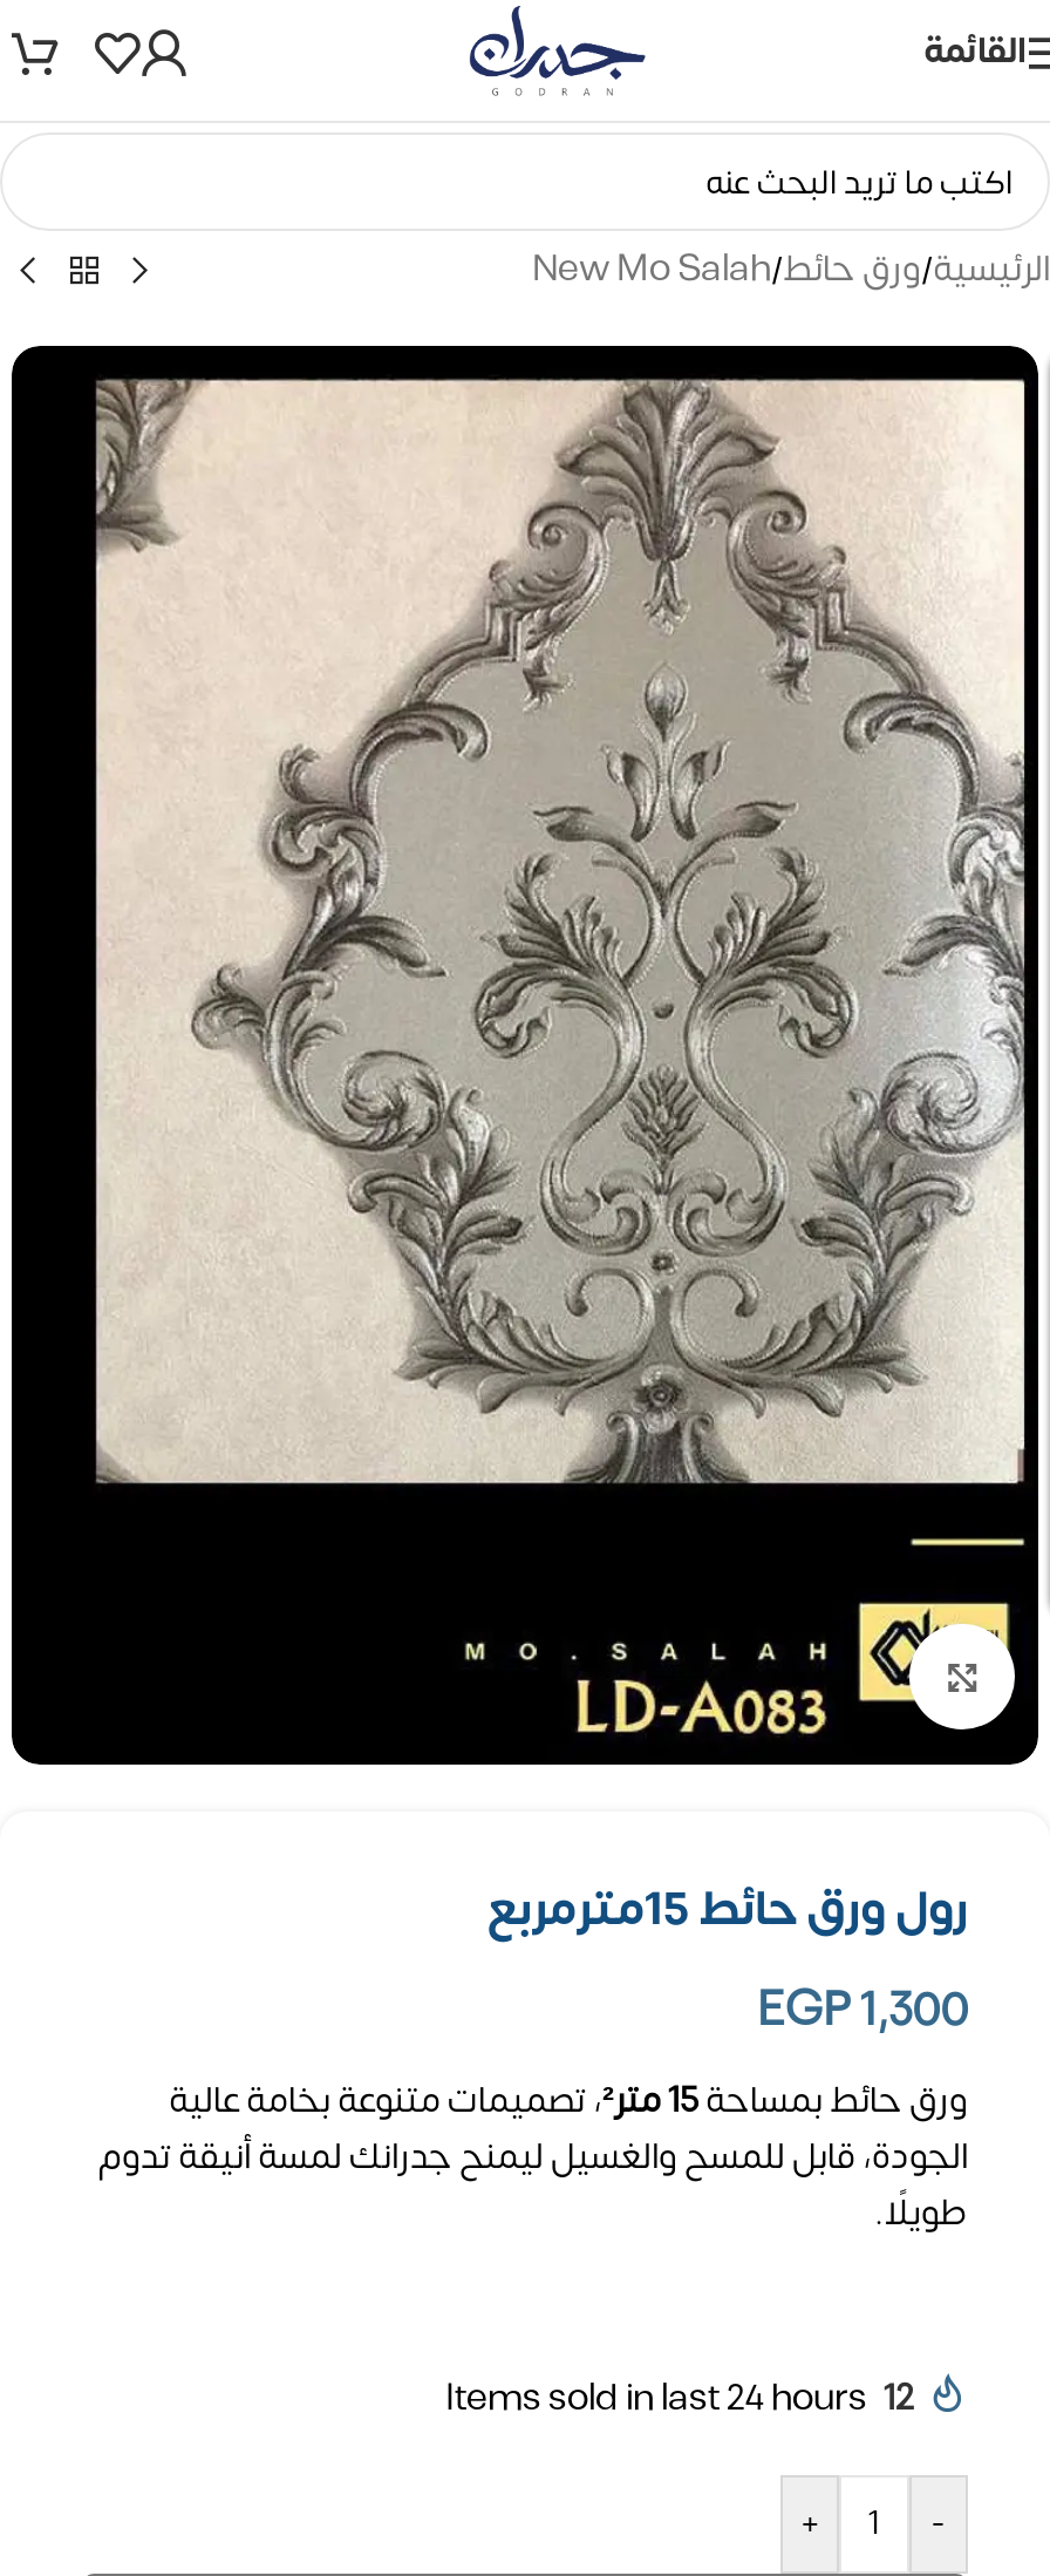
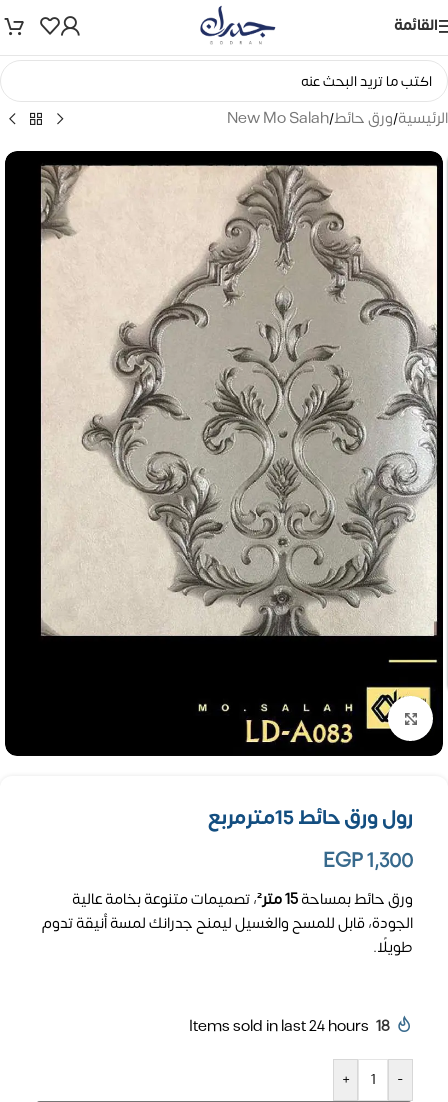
[445,2370,914,2428] Items sold in last 24 hours 12 -> [189,1014,390,1039] Items sold in last 24 hours 18

